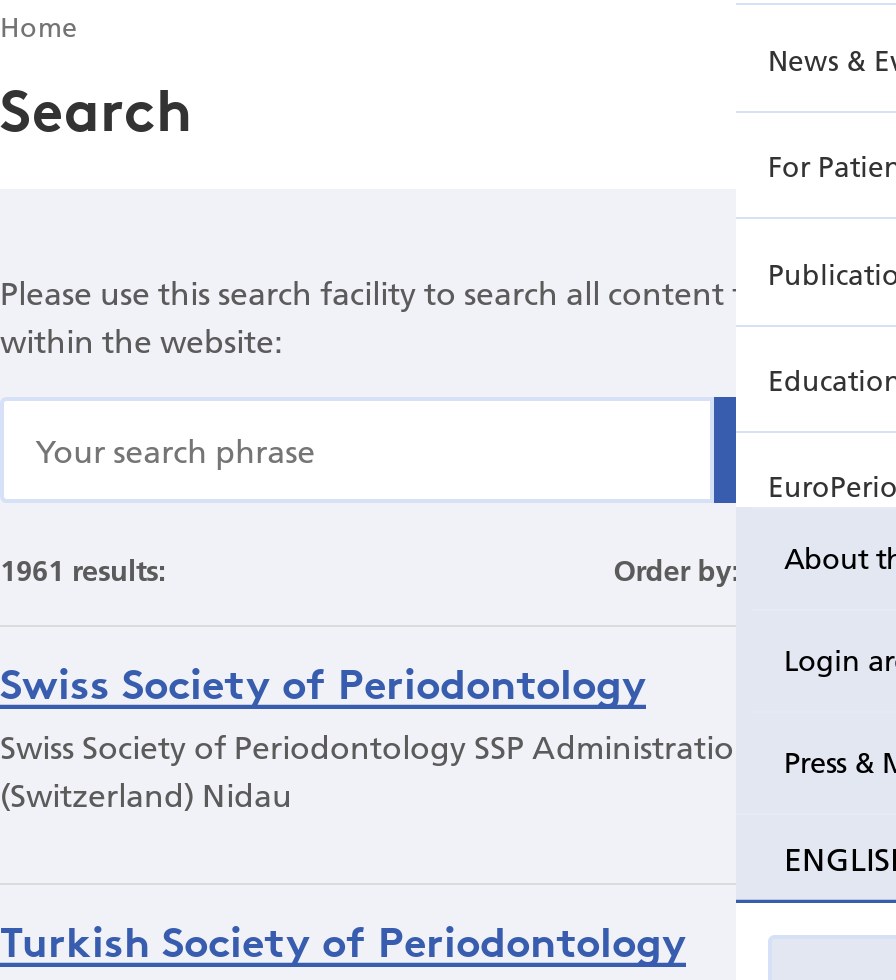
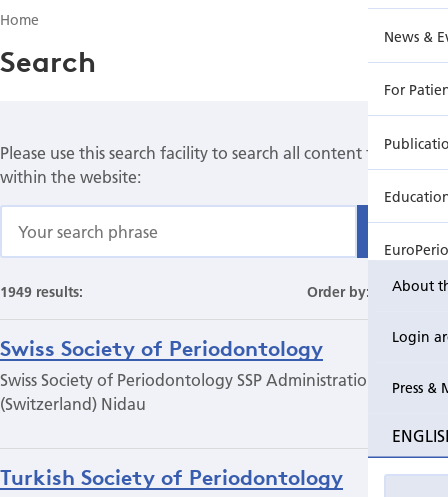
[0,553,166,589] 1961 results: -> [0,283,83,301] 1949 results:

